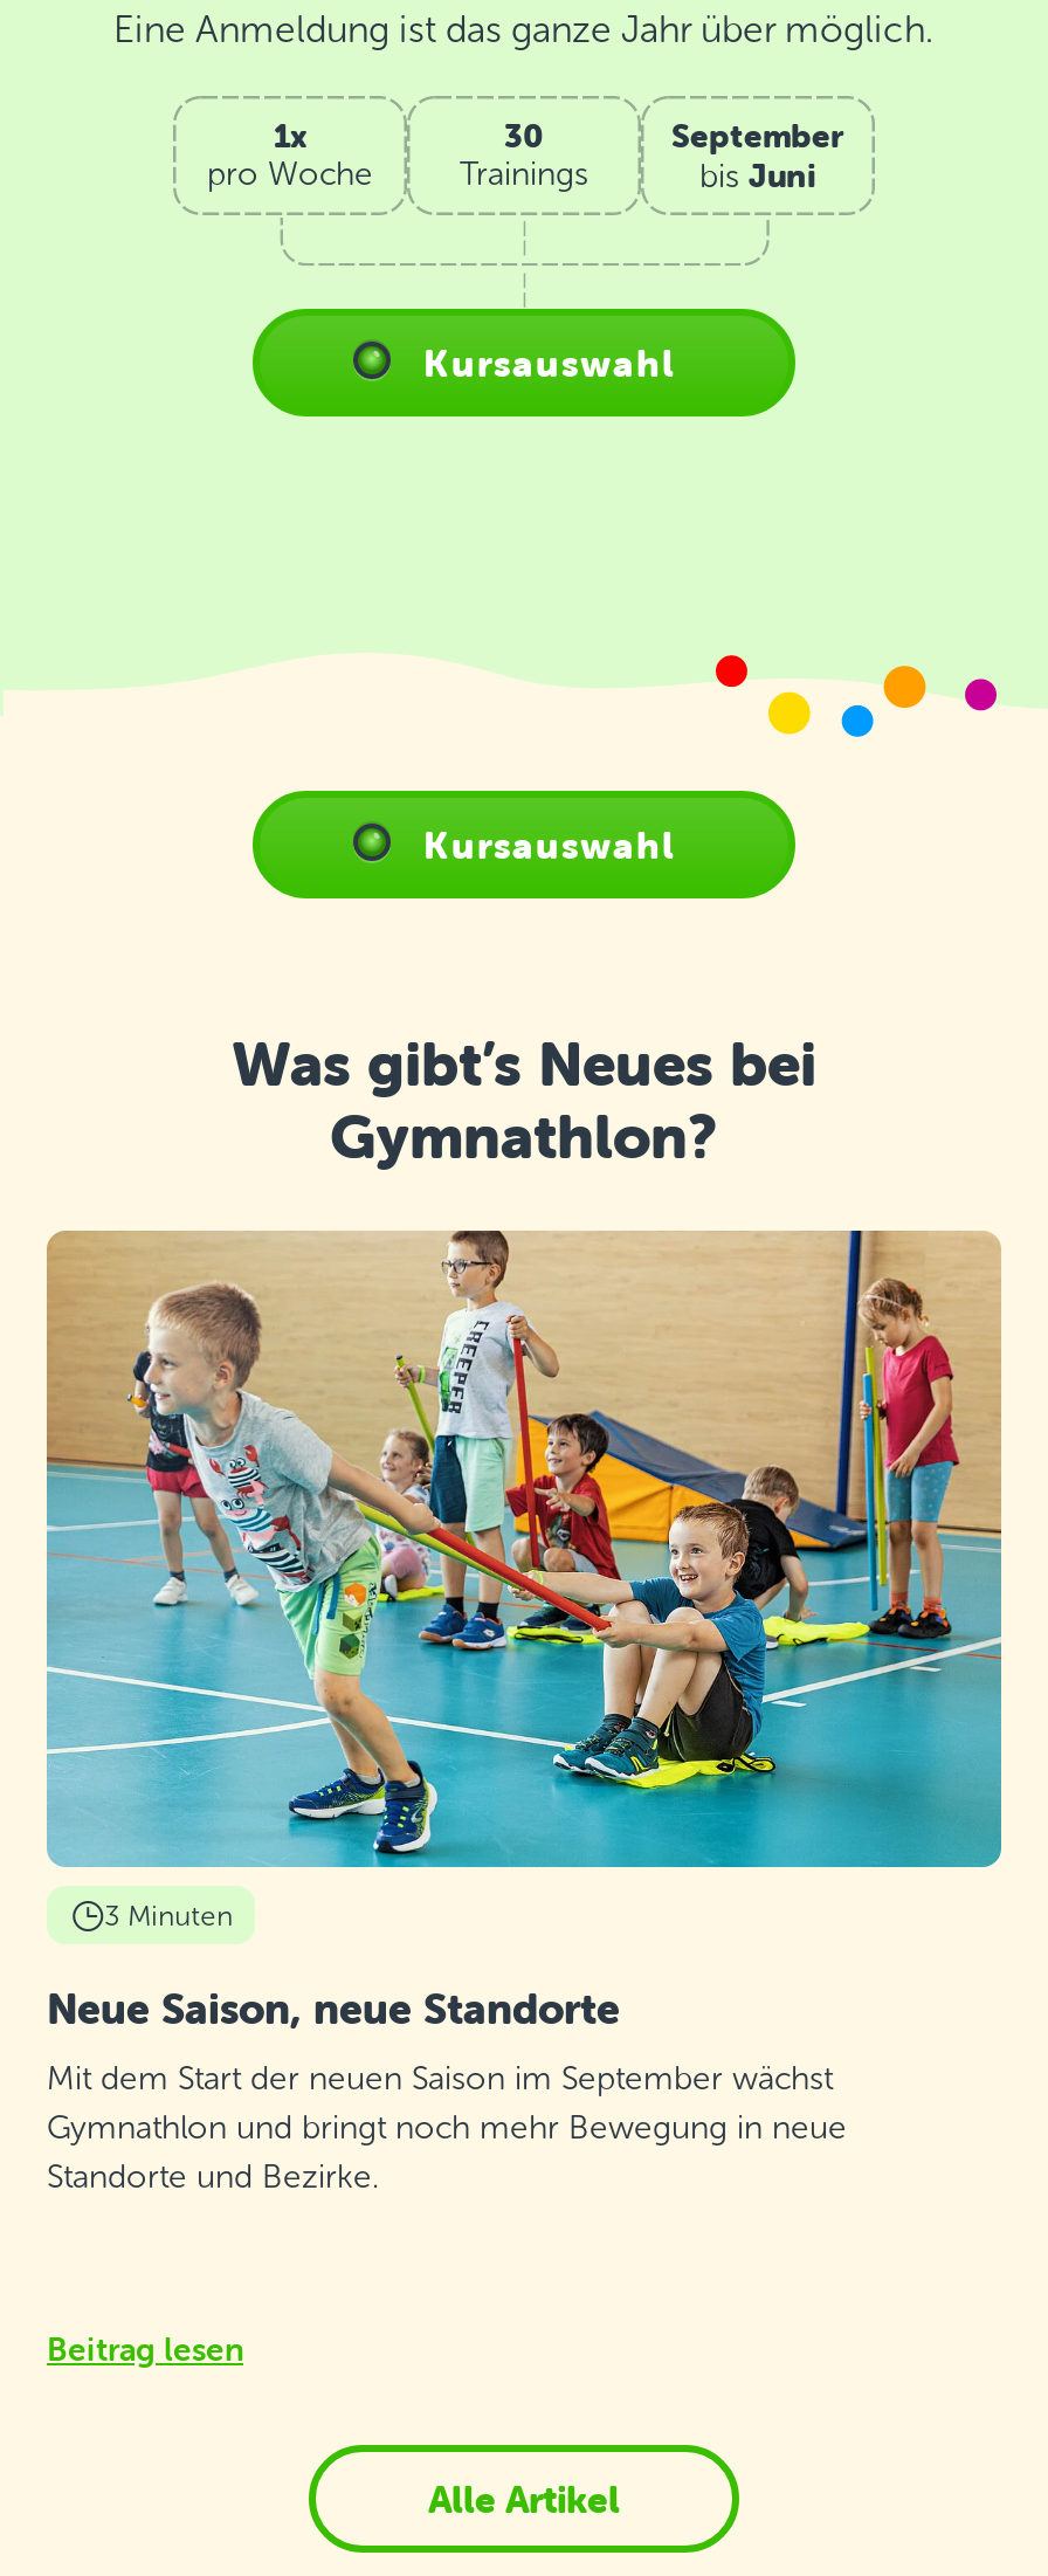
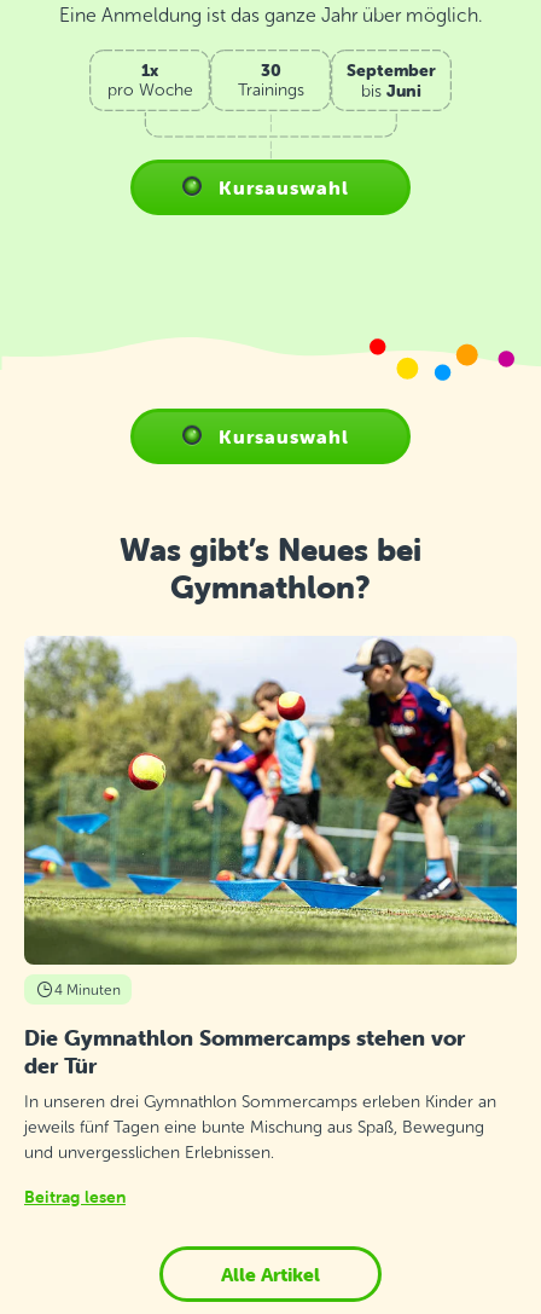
[44,1228,1004,1933] [image] | 3 Minuten -> [23,636,518,998] [image] | 4 Minuten
[47,1982,620,2036] Neue Saison, neue Standorte -> [24,1024,465,1079] Die Gymnathlon Sommercamps stehen vor | der Tür
[47,2061,847,2195] Mit dem Start der neuen Saison im September wächst | Gymnathlon und bringt noch mehr Bewegung in neue | Standorte und Bezirke. -> [24,1093,496,1162] In unseren drei Gymnathlon Sommercamps erleben Kinder an | jeweils fünf Tagen eine bunte Mischung aus Spaß, Bewegung | und unvergesslichen Erlebnissen.

